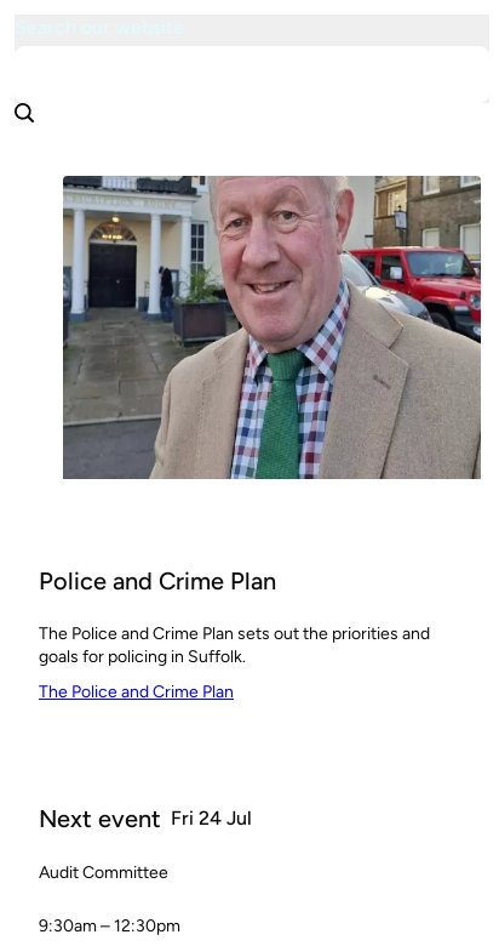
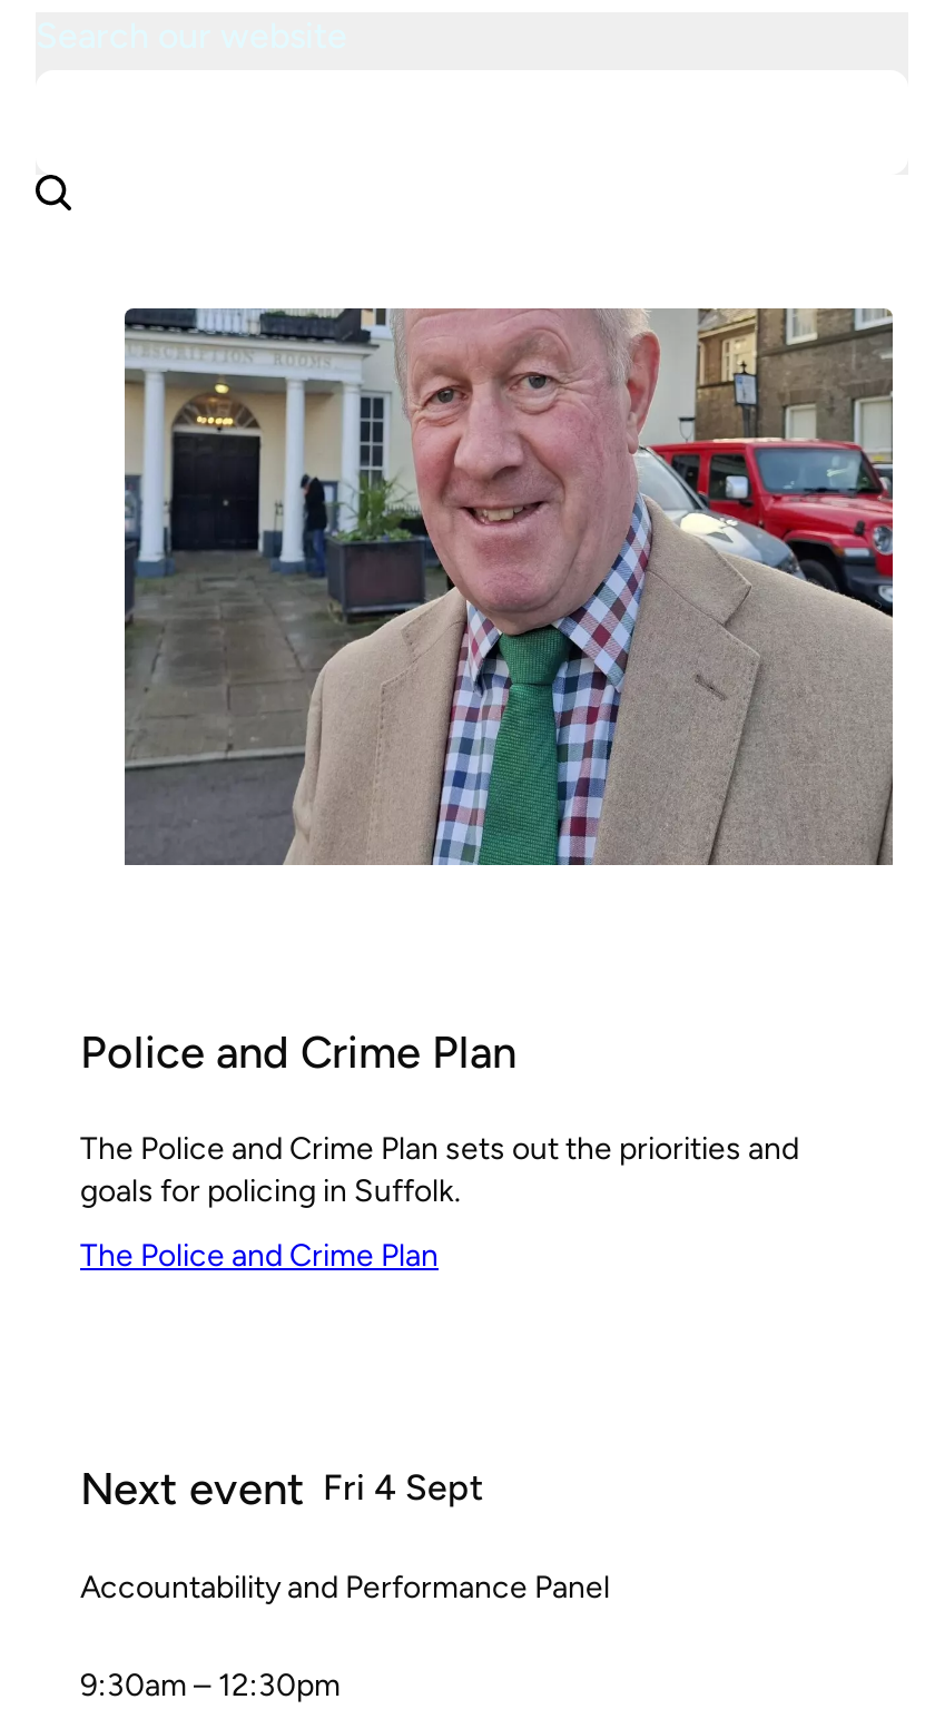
[39,804,252,833] Next event Fri 24 Jul -> [80,1462,483,1515] Next event Fri 4 Sept
[39,862,168,883] Audit Committee -> [80,1569,610,1607] Accountability and Performance Panel

